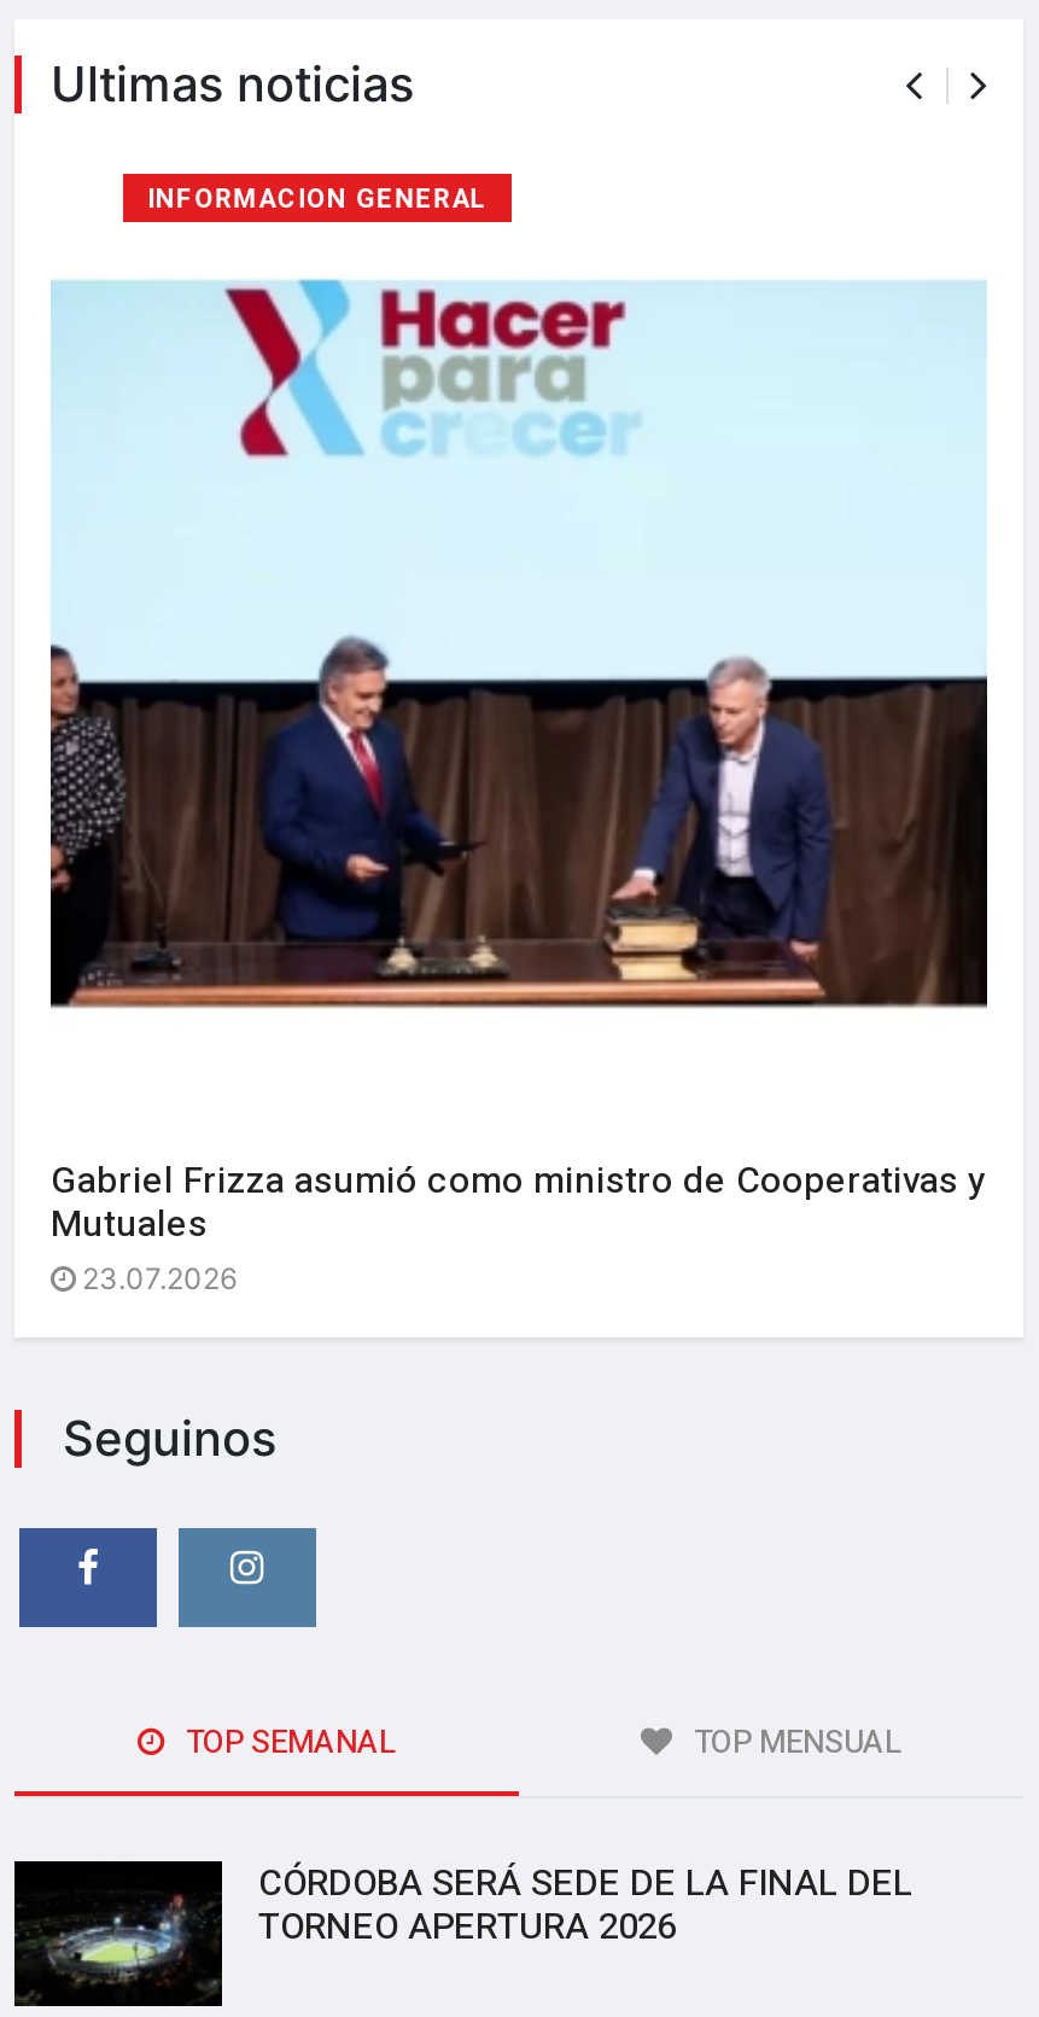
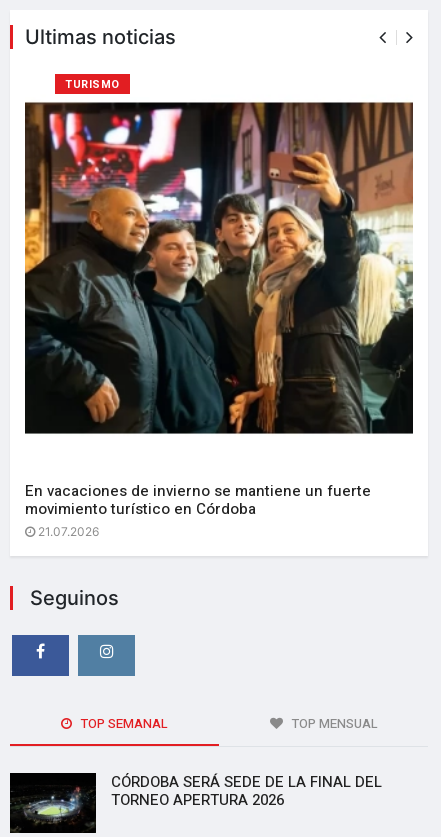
[147,179,489,220] INFORMACION GENERAL -> [65,76,120,93] TURISMO
[48,241,990,1043] [image] -> [24,101,414,435] [image]
[51,1154,985,1296] Gabriel Frizza asumió como ministro de Cooperativas y | Mutuales | 23.07.2026 -> [25,480,371,539] En vacaciones de invierno se mantiene un fuerte | movimiento turístico en Córdoba | 21.07.2026

